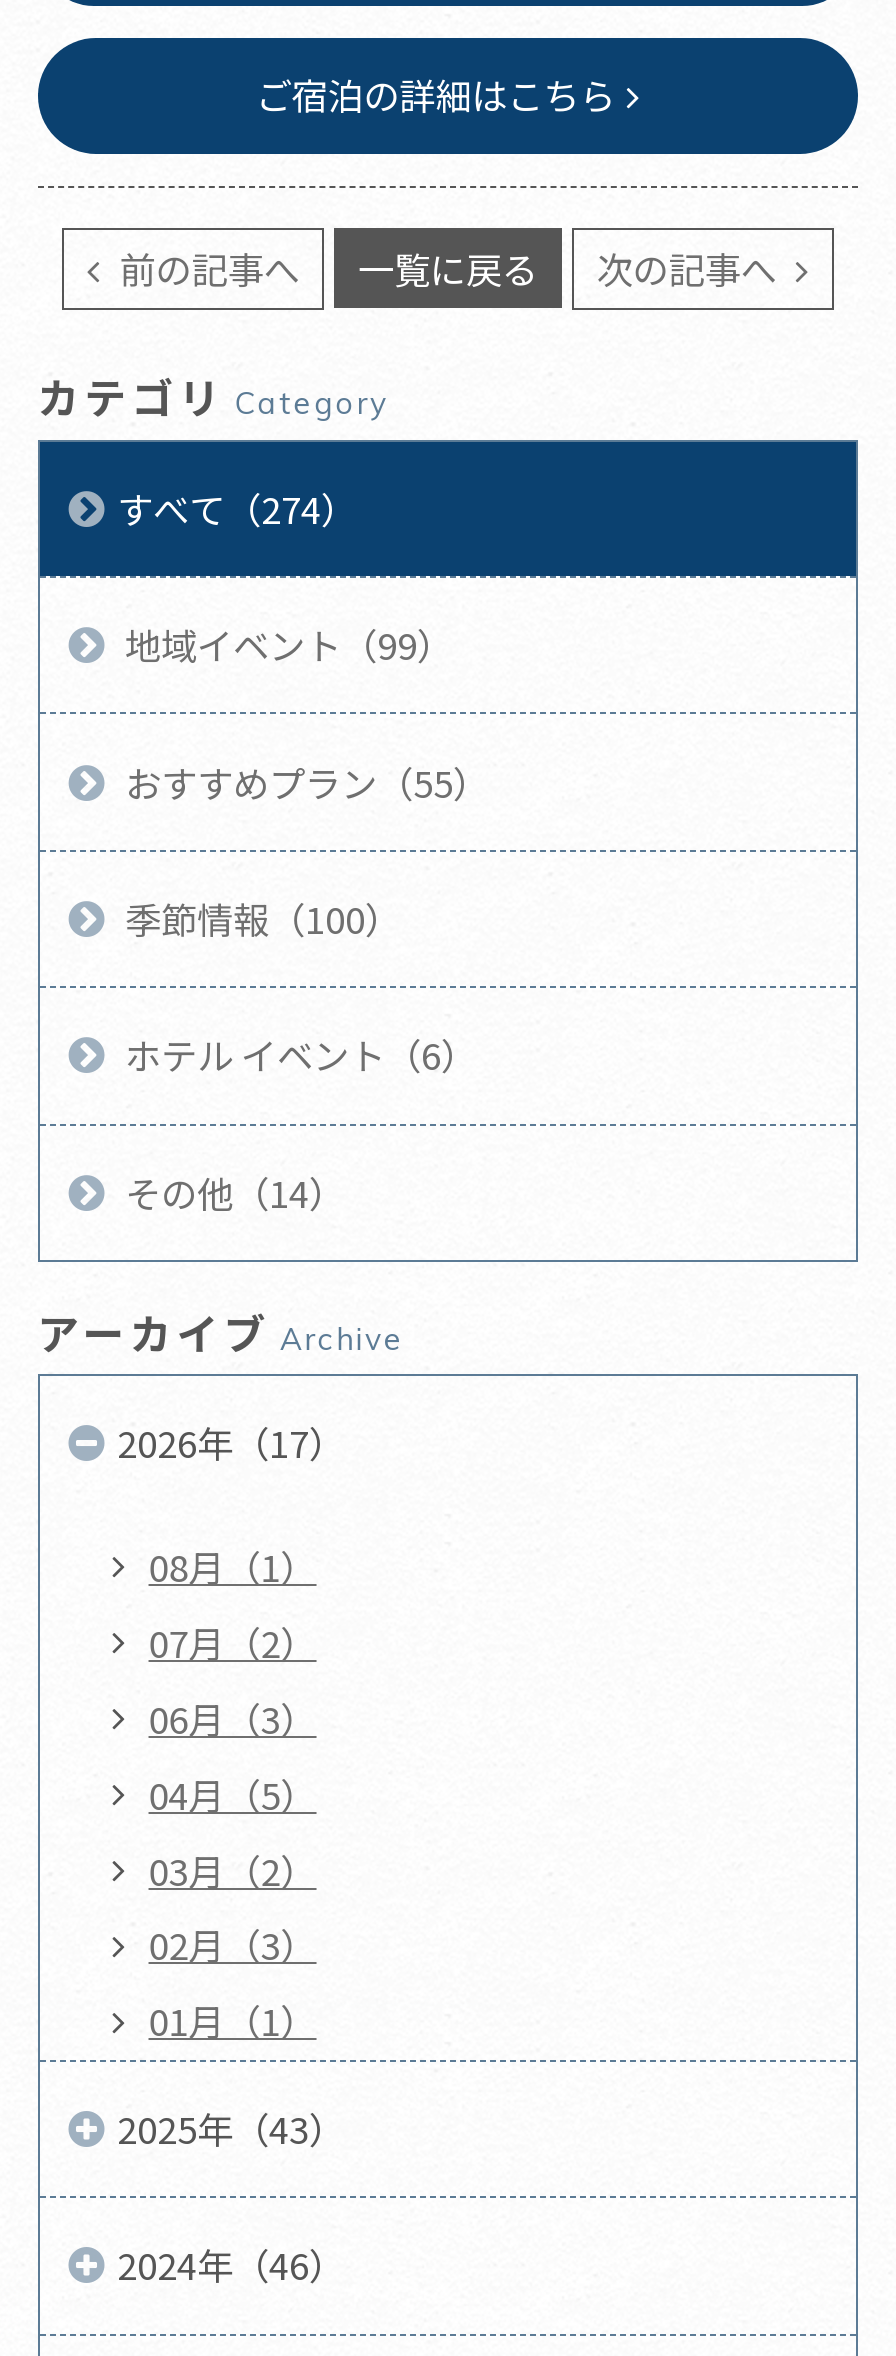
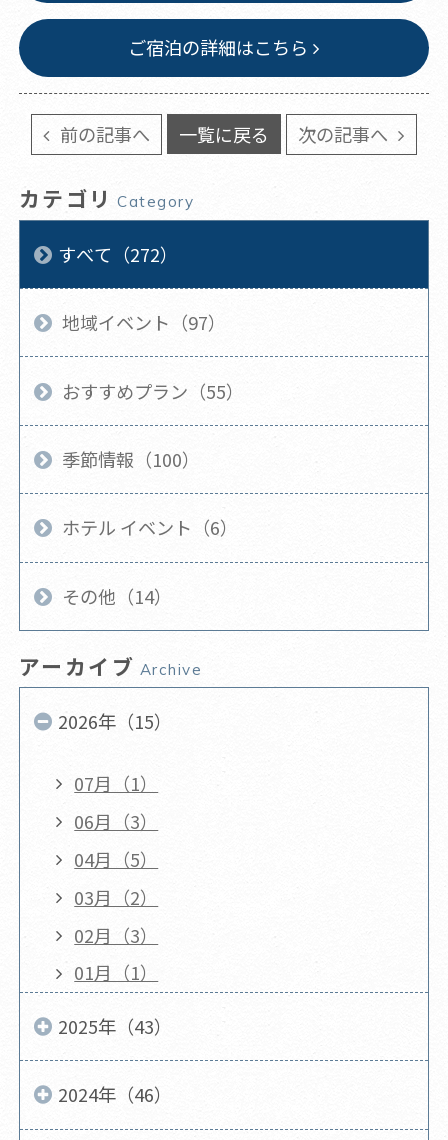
[117,482,357,534] すべて（274） -> [58,241,178,267] すべて（272）
[125,618,453,670] 地域イベント（99） -> [62,309,226,335] 地域イベント（97）
[117,1416,345,1668] 2026年（17） | 08月（1） | 07月（2） -> [58,708,172,796] 2026年（15） | 07月（1）

